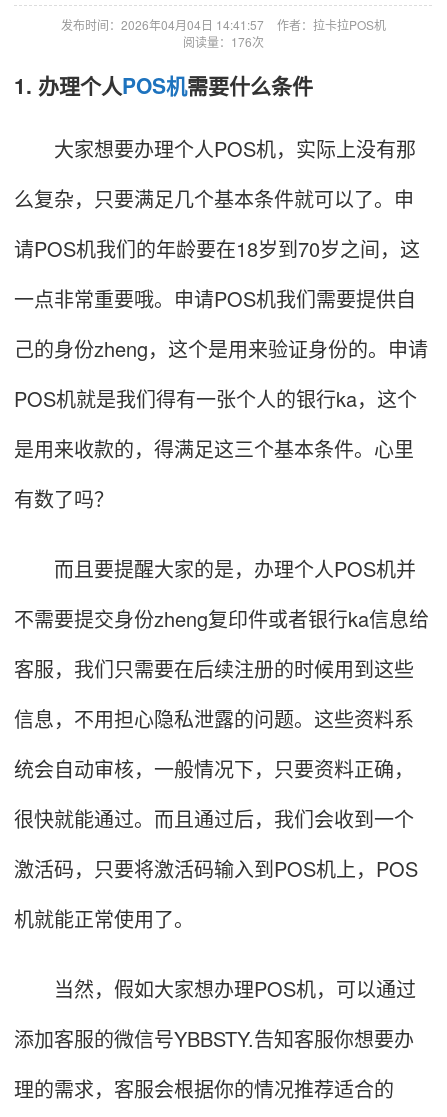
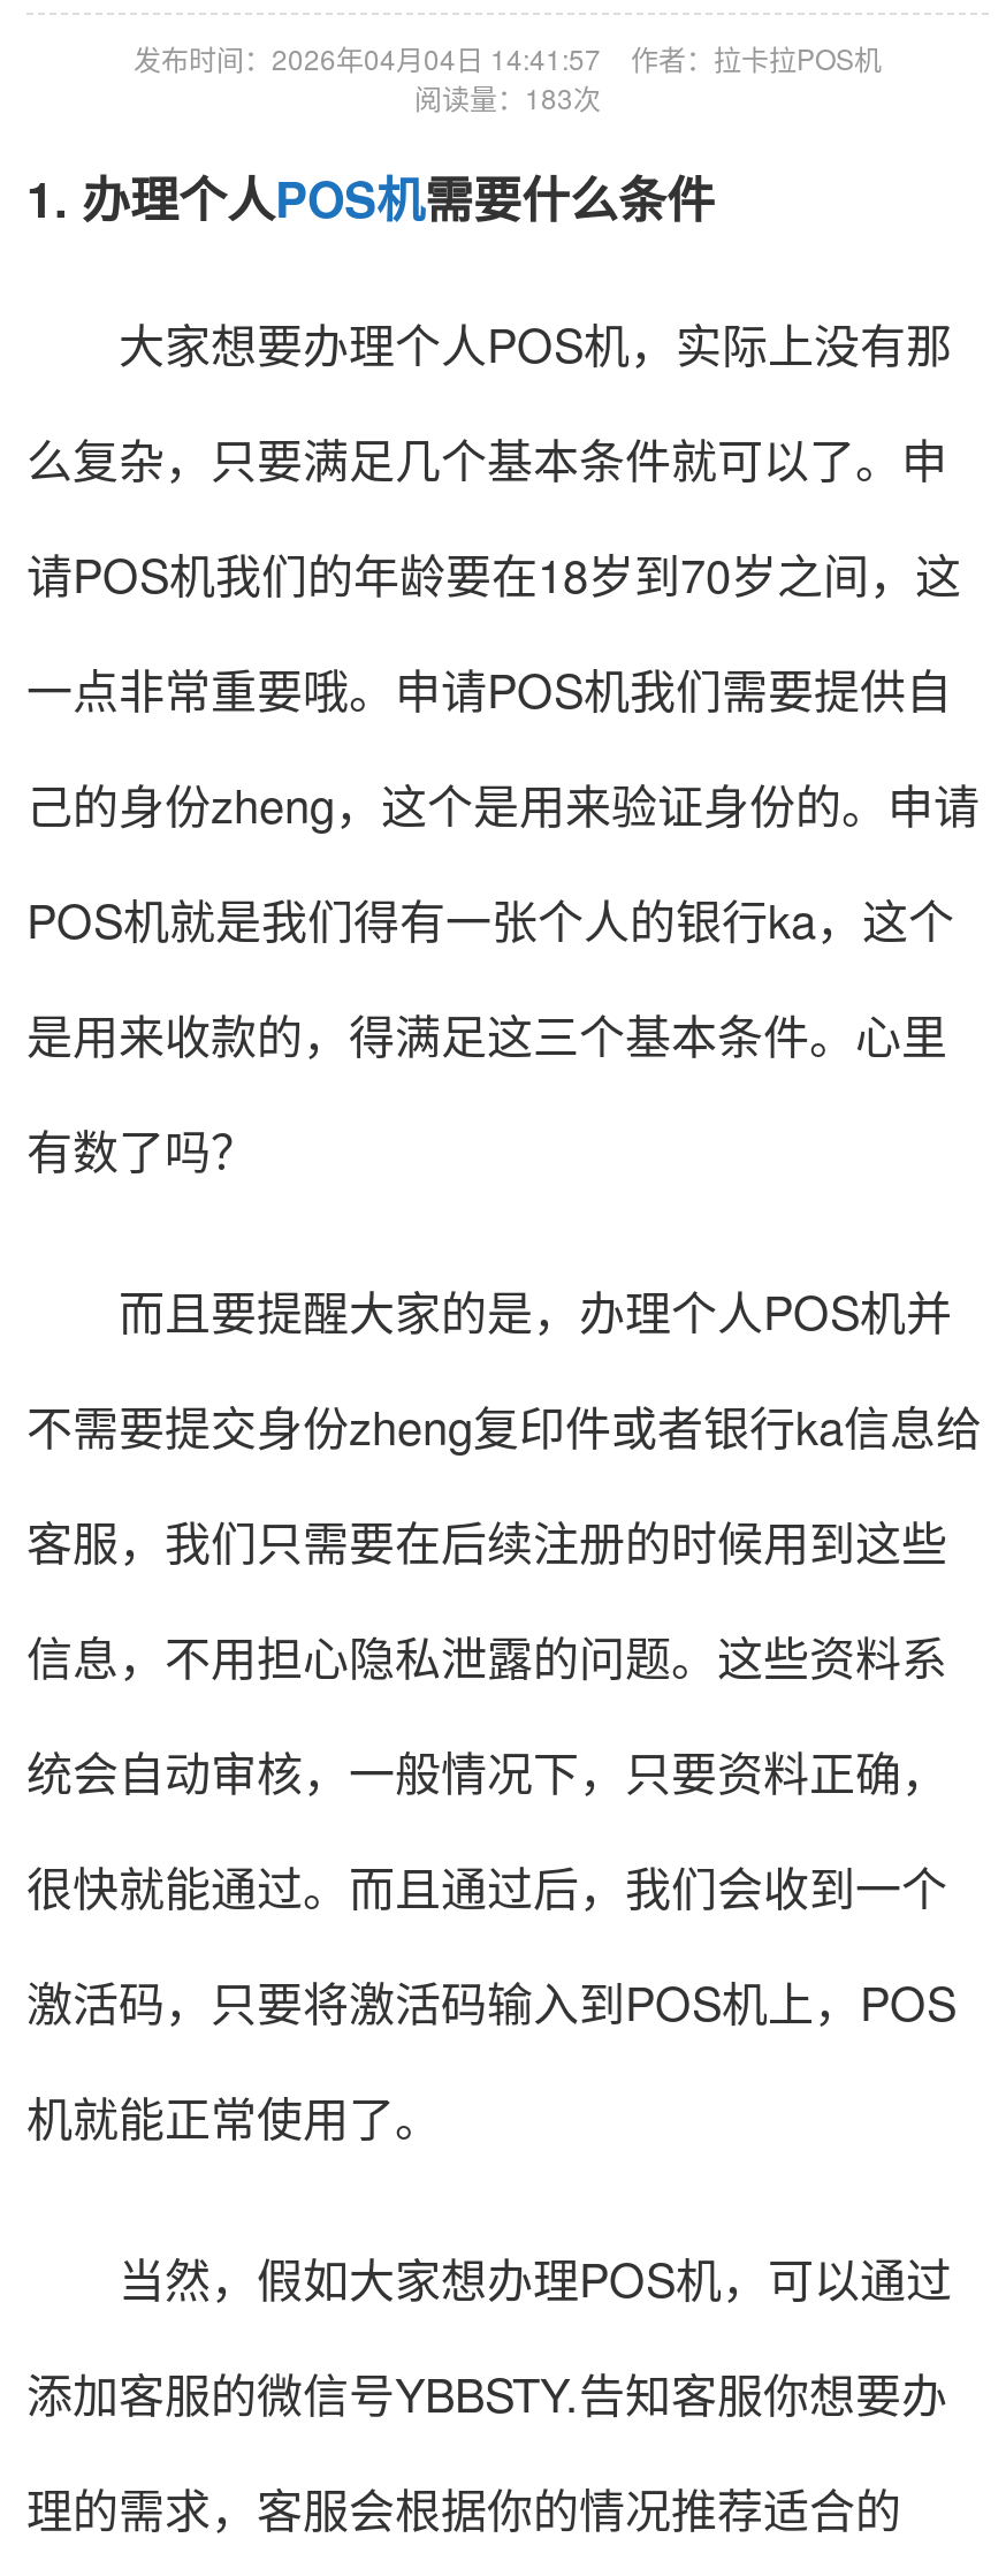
[182,33,263,50] 阅读量：176次 -> [414,77,601,116] 阅读量：183次

